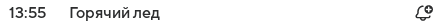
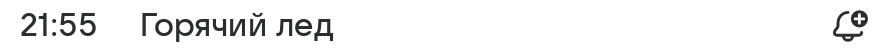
[9,4,160,22] 13:55 Горячий лед -> [20,8,334,44] 21:55 Горячий лед

